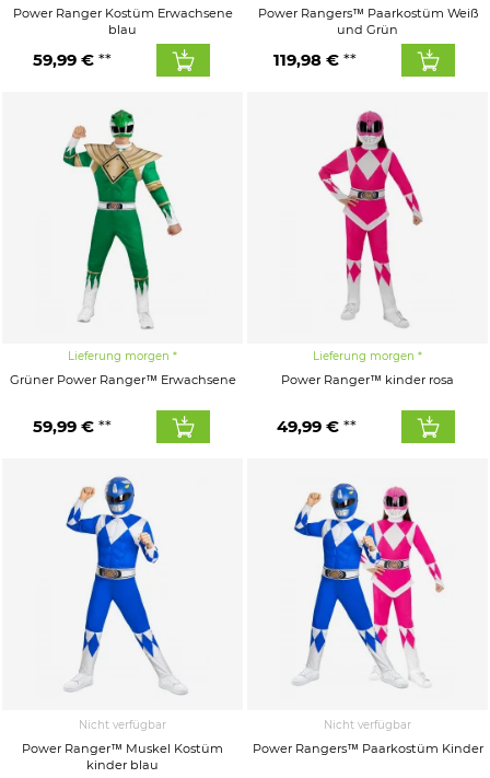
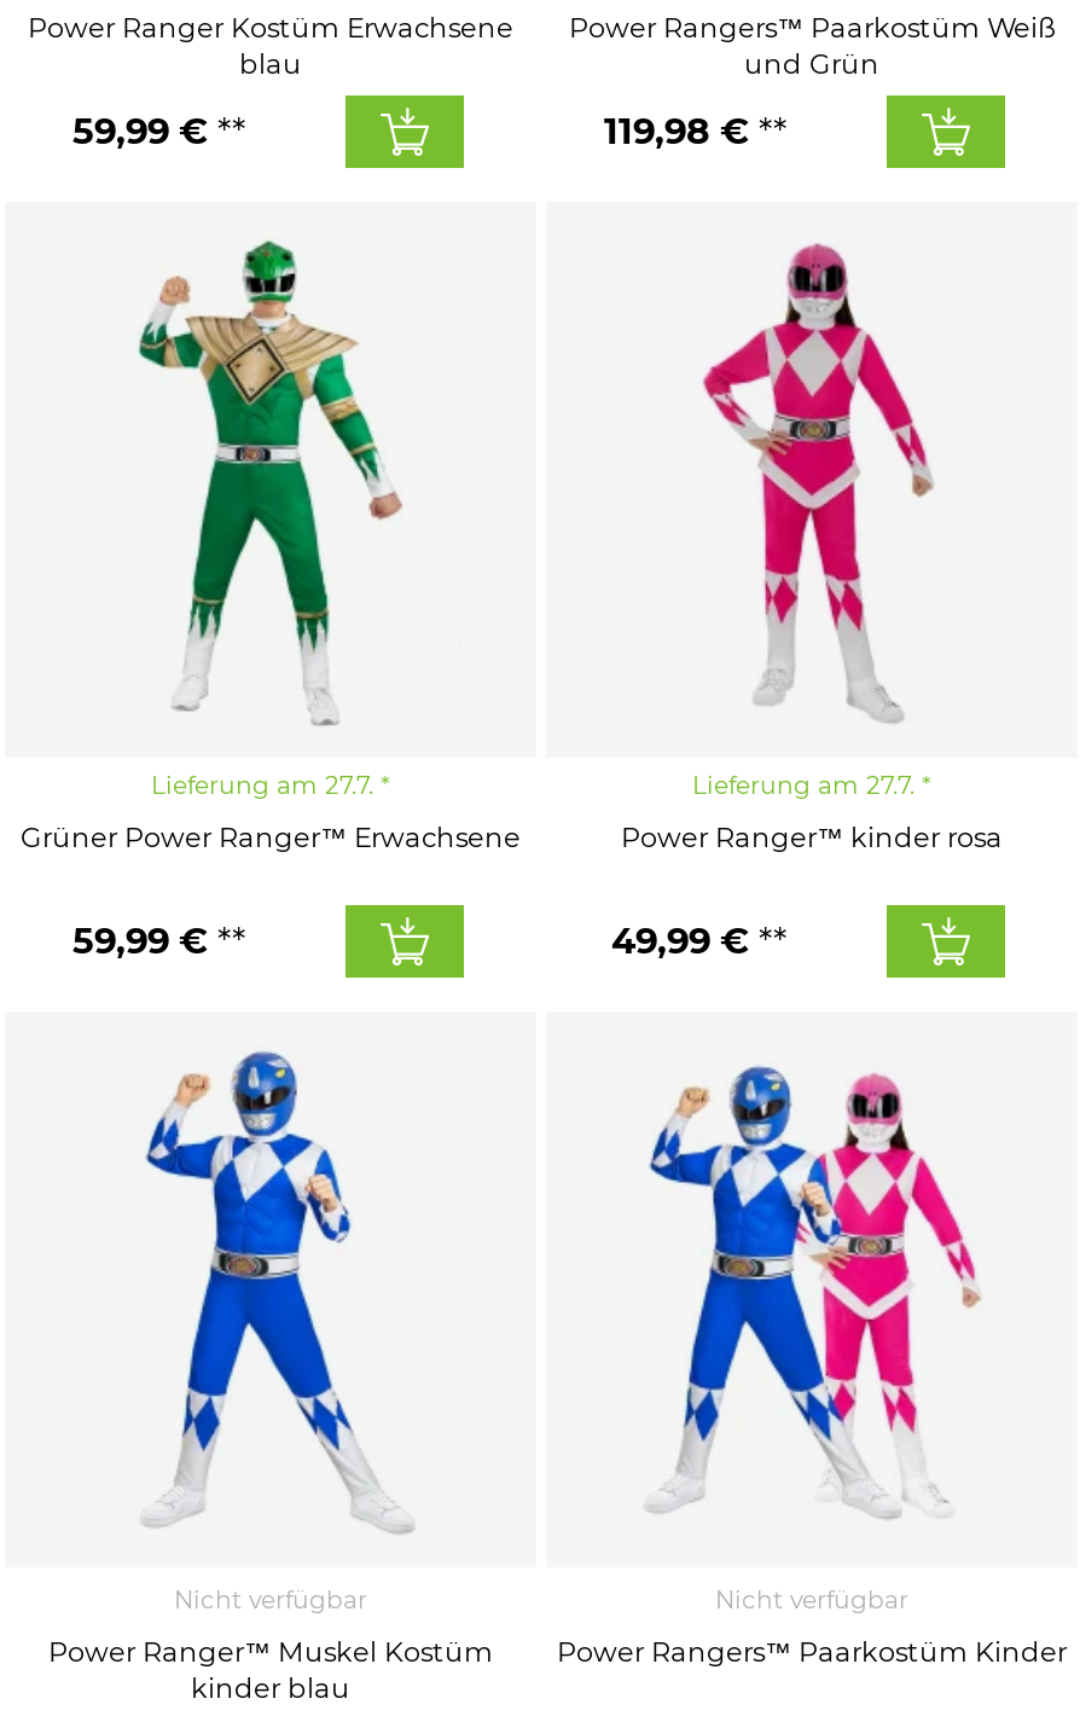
[68,349,170,363] Lieferung morgen -> [151,770,373,801] Lieferung am 27.7.
[313,349,415,363] Lieferung morgen -> [692,770,914,801] Lieferung am 27.7.

